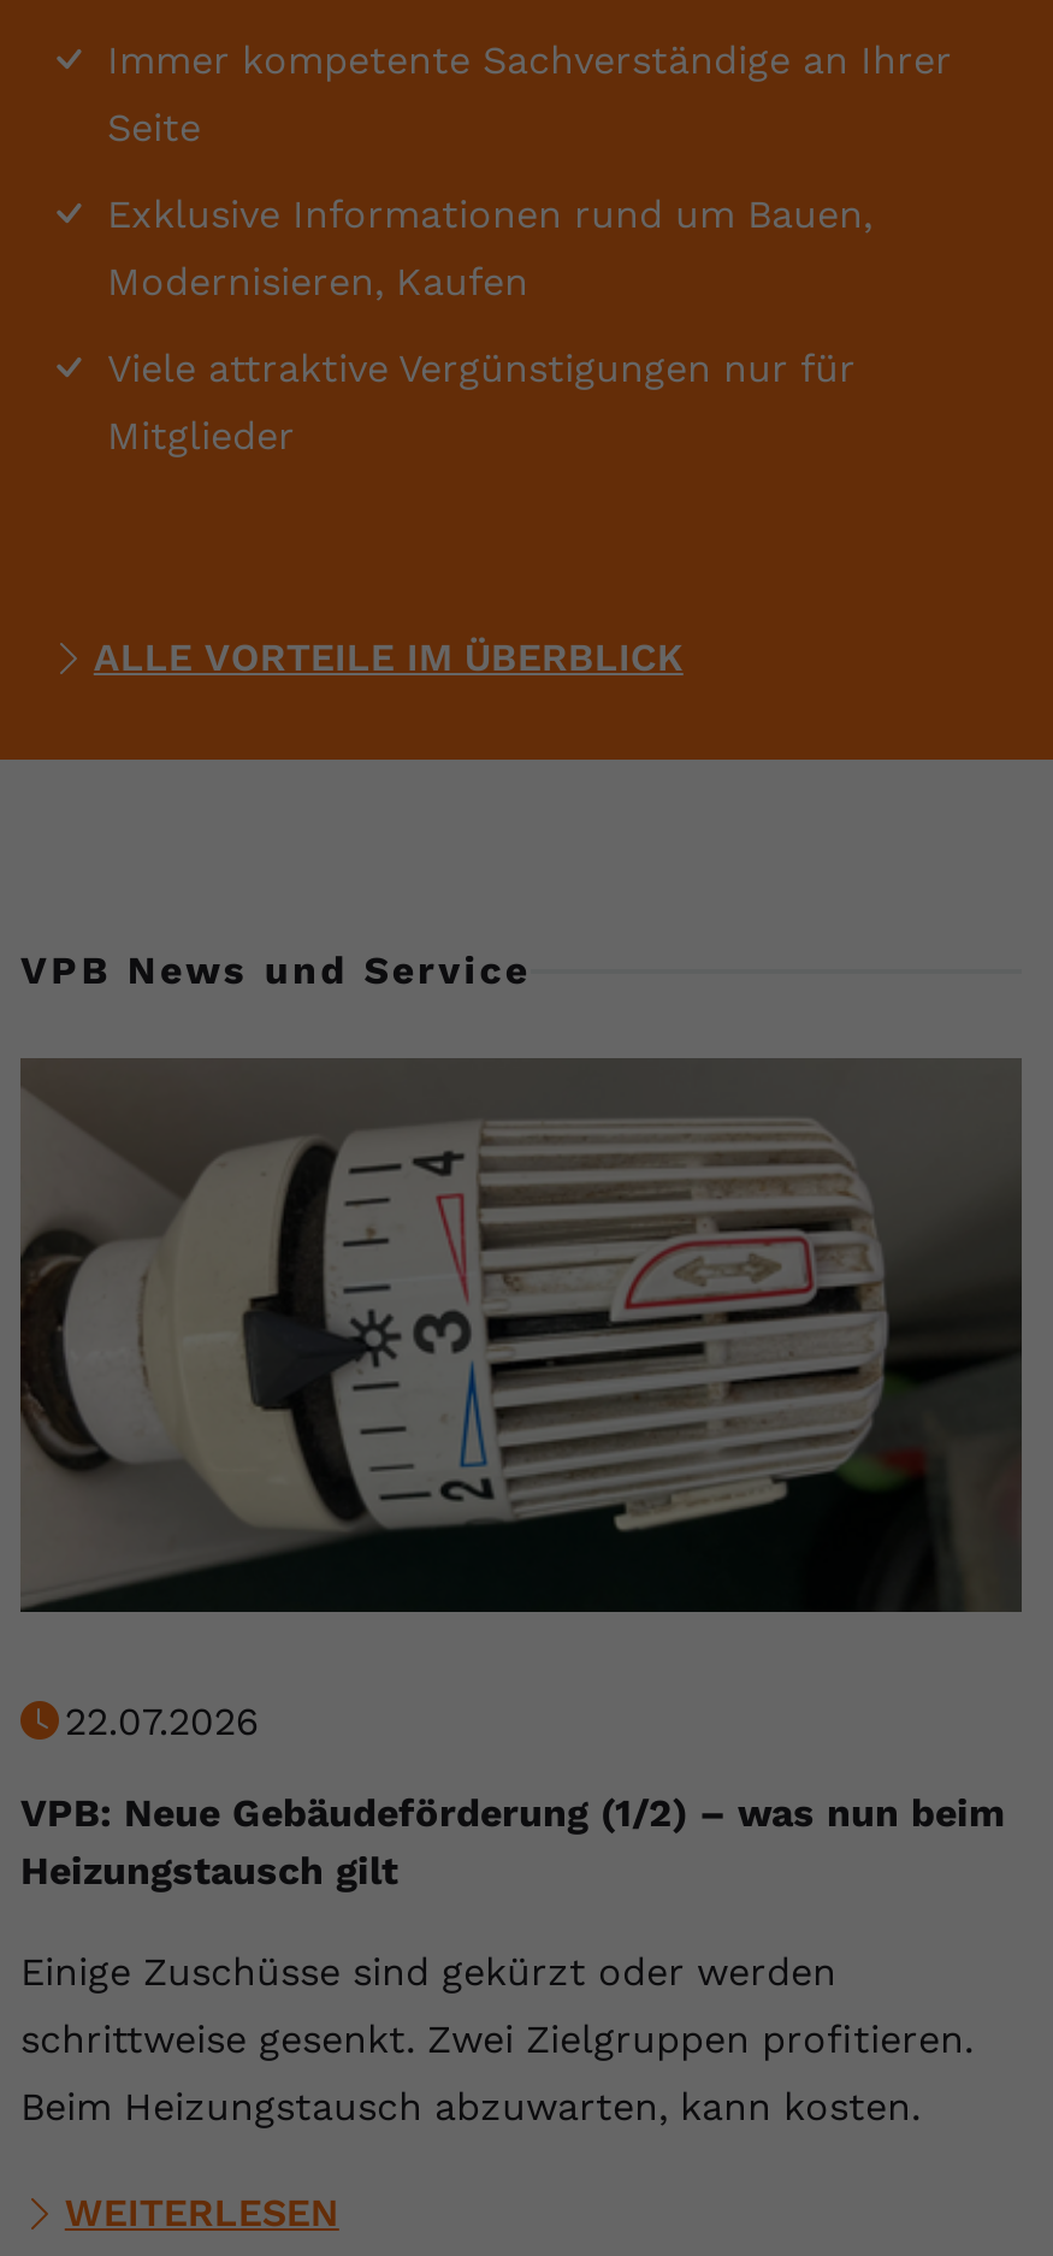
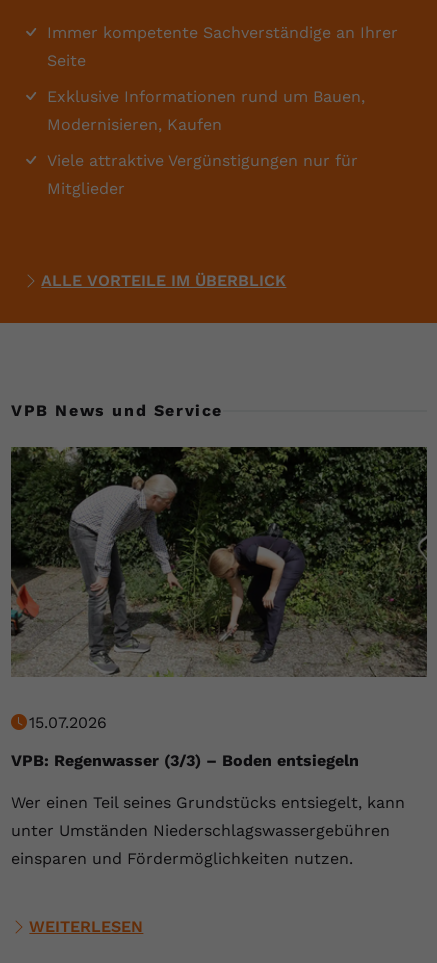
[20,1056,1024,1745] [image] | 22.07.2026 -> [10,447,428,732] [image] | 15.07.2026
[20,1791,1005,1894] VPB: Neue Gebäudeförderung (1/2) – was nun beim | Heizungstausch gilt -> [11,751,359,770] VPB: Regenwasser (3/3) – Boden entsiegeln
[20,1950,836,1995] Einige Zuschüsse sind gekürzt oder werden -> [11,793,405,812] Wer einen Teil seines Grundstücks entsiegelt, kann
[20,2017,974,2063] schrittweise gesenkt. Zwei Zielgruppen profitieren. -> [11,821,390,840] unter Umständen Niederschlagswassergebühren
[20,2085,921,2130] Beim Heizungstausch abzuwarten, kann kosten. -> [11,849,353,868] einsparen und Fördermöglichkeiten nutzen.

